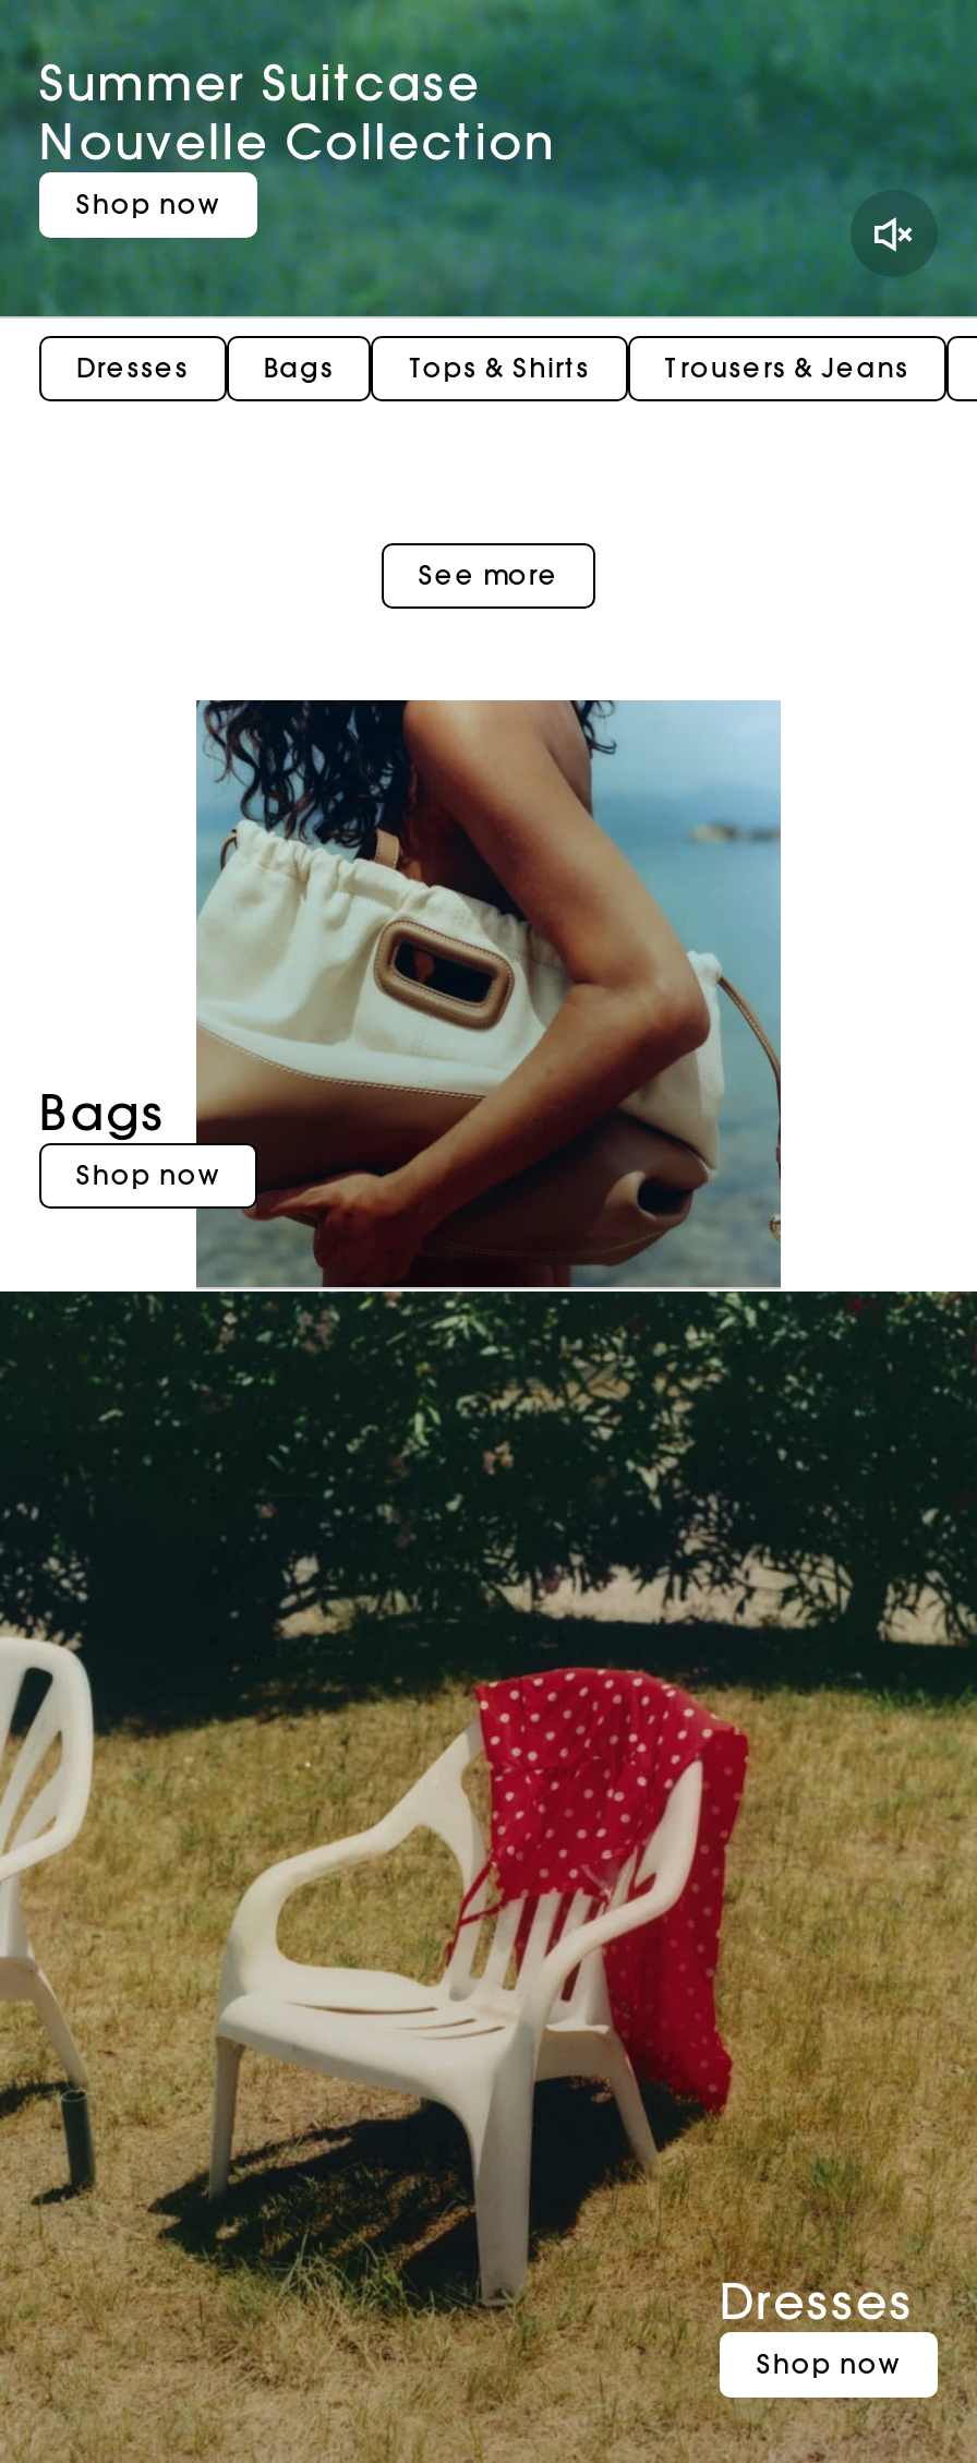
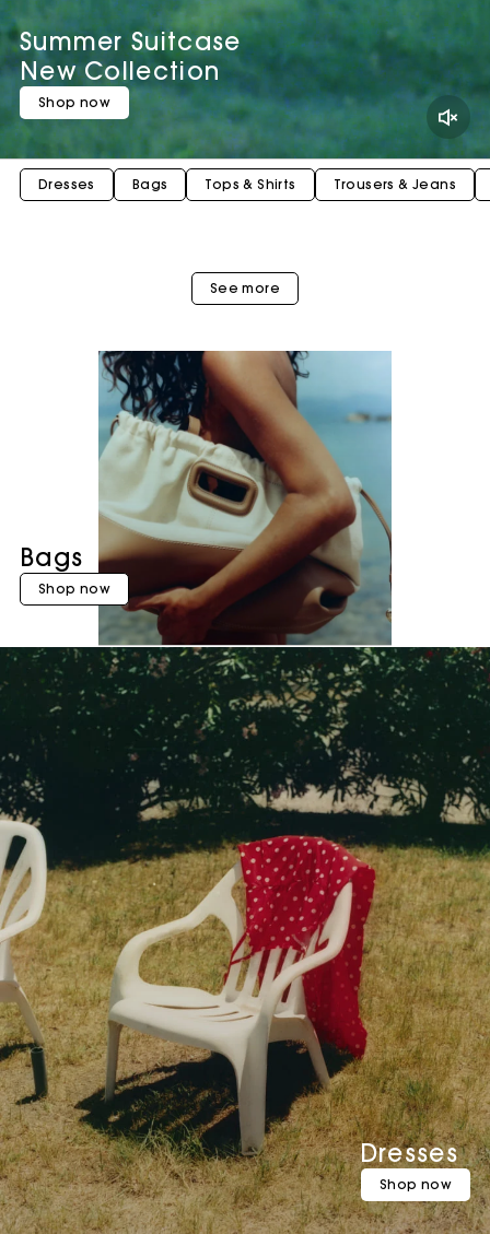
[39,112,555,173] Nouvelle Collection -> [20,56,220,87] New Collection

